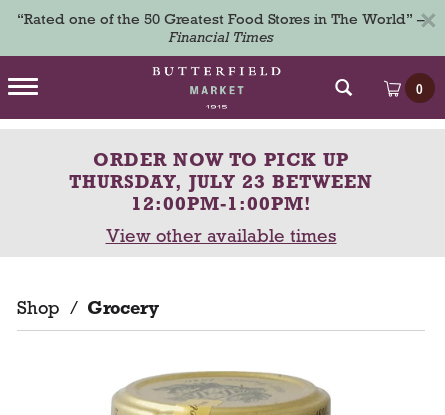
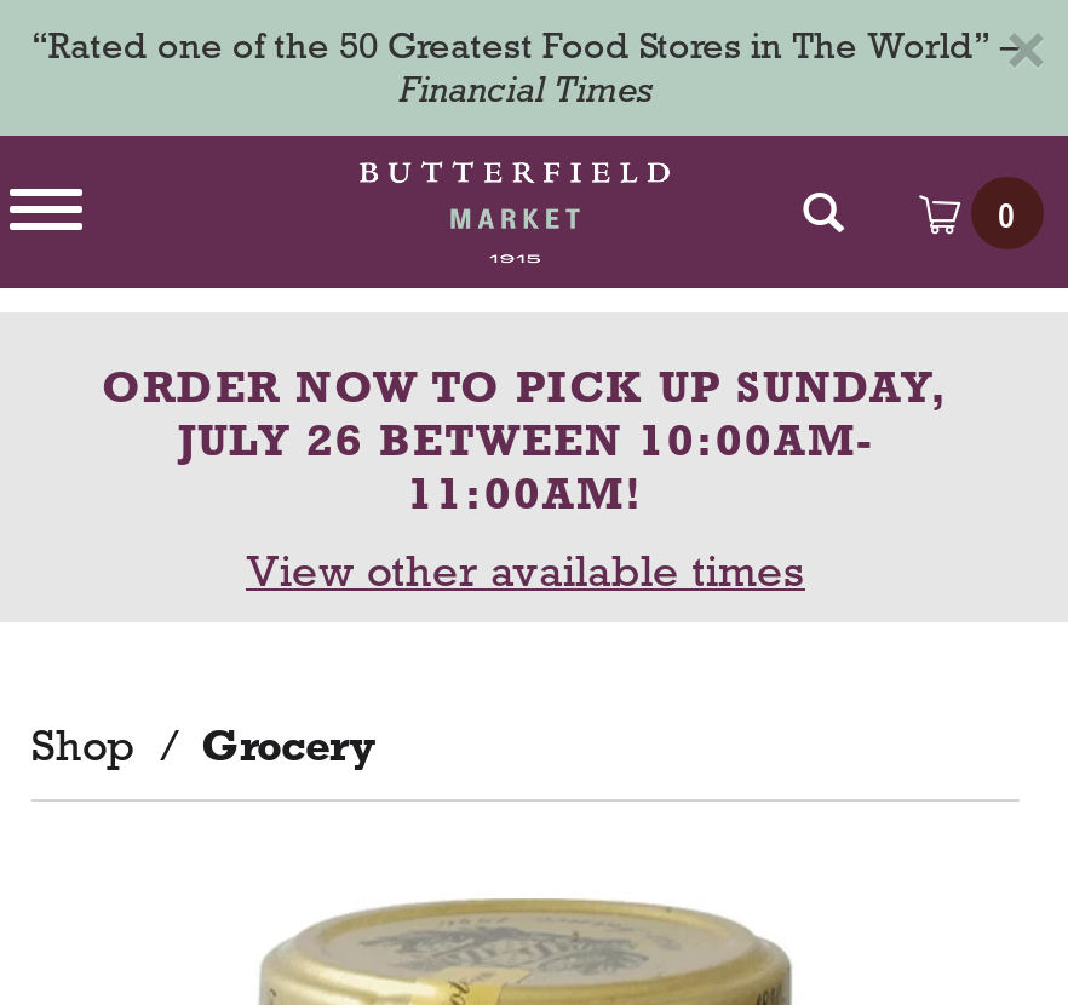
[69,149,373,215] ORDER NOW TO PICK UP | THURSDAY, JULY 23 BETWEEN | 12:00PM-1:00PM! -> [102,361,949,521] ORDER NOW TO PICK UP SUNDAY, | JULY 26 BETWEEN 10:00AM- | 11:00AM!

